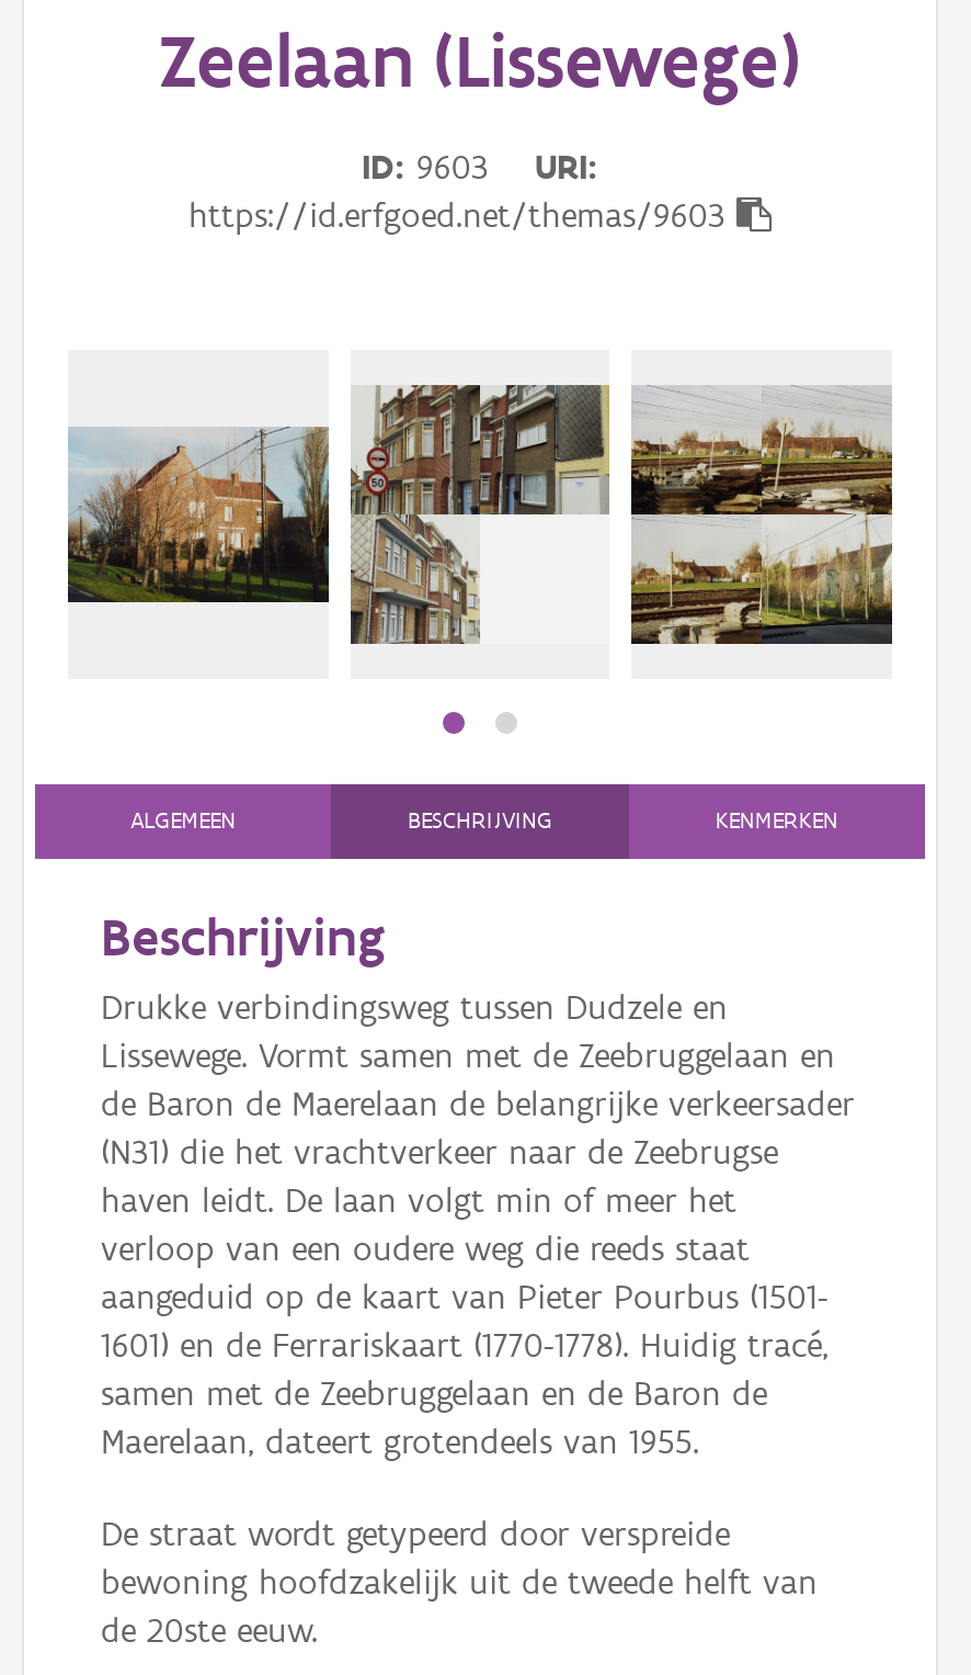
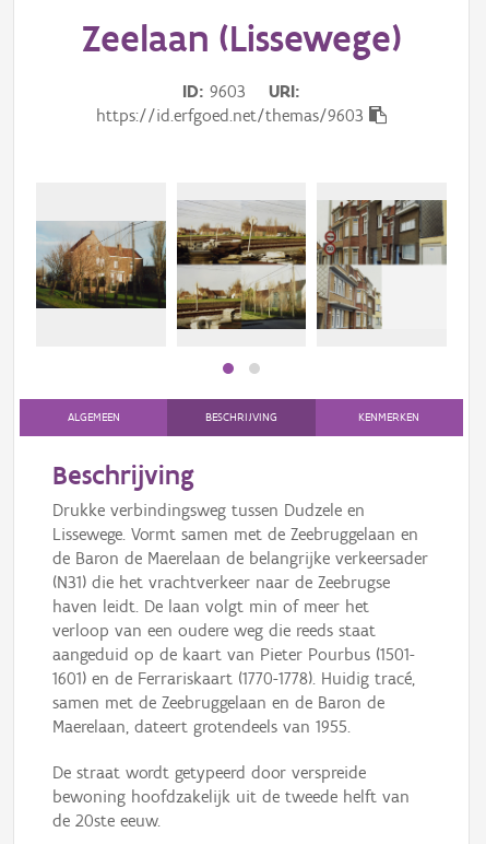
[349,383,612,646] [image] -> [176,200,307,330] [image]
[629,385,894,646] [image] -> [316,199,447,330] [image]

